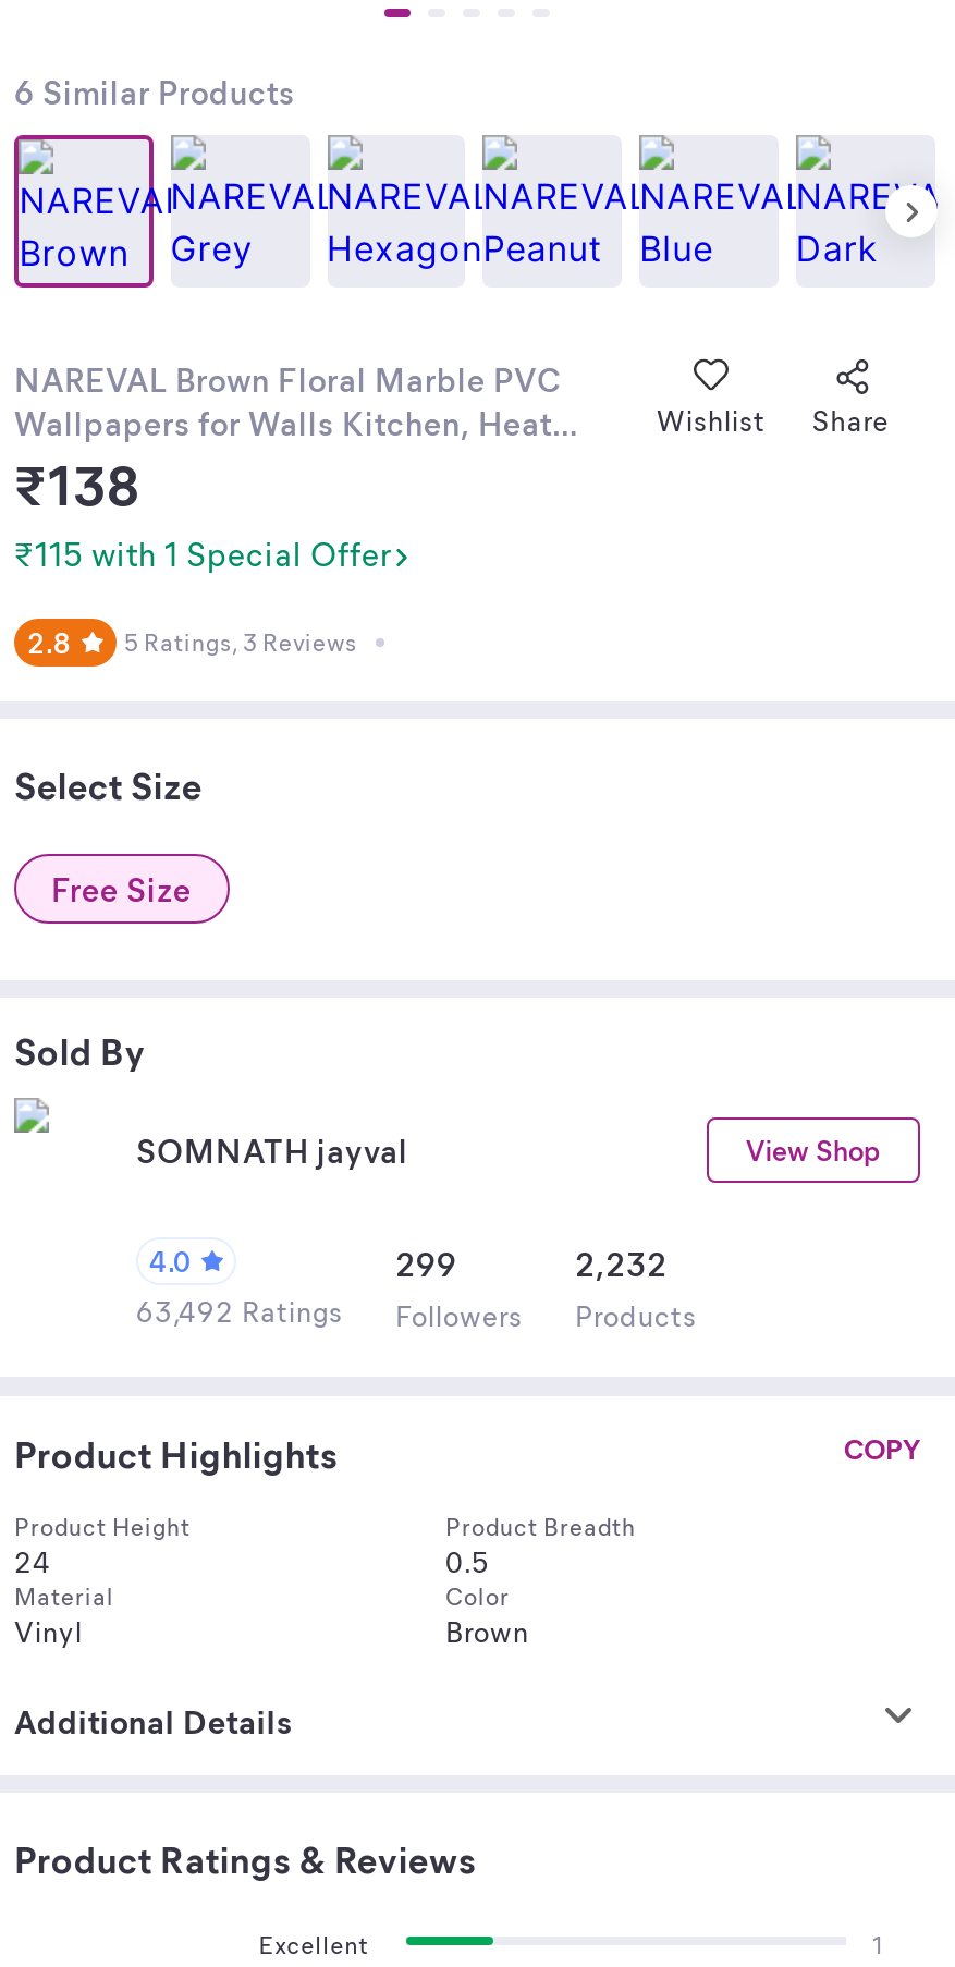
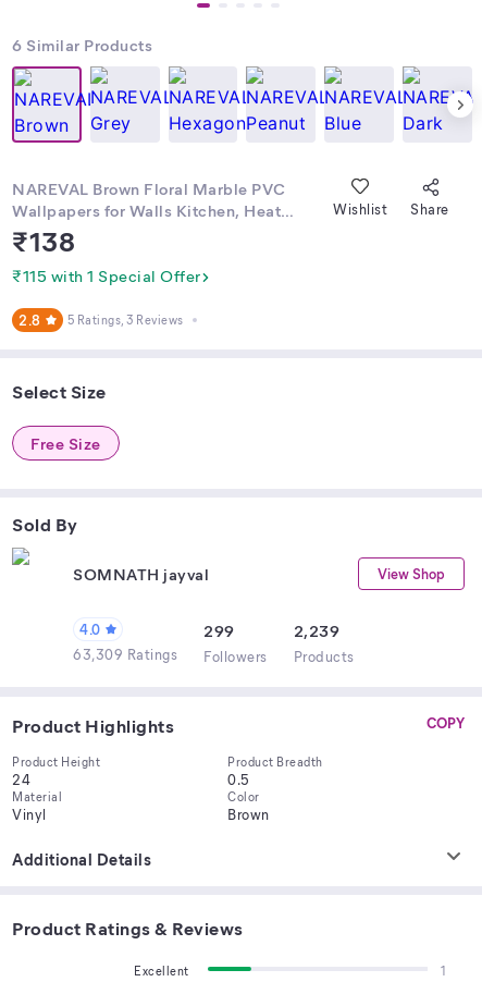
[575,1242,668,1285] 2,232 -> [293,619,339,641] 2,239
[136,1292,697,1333] 63,492 Ratings Followers Products -> [73,645,354,665] 63,309 Ratings Followers Products

